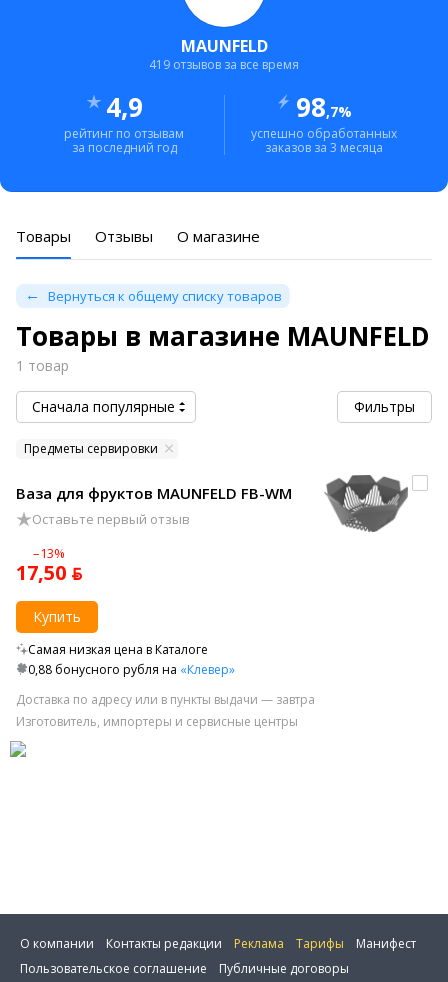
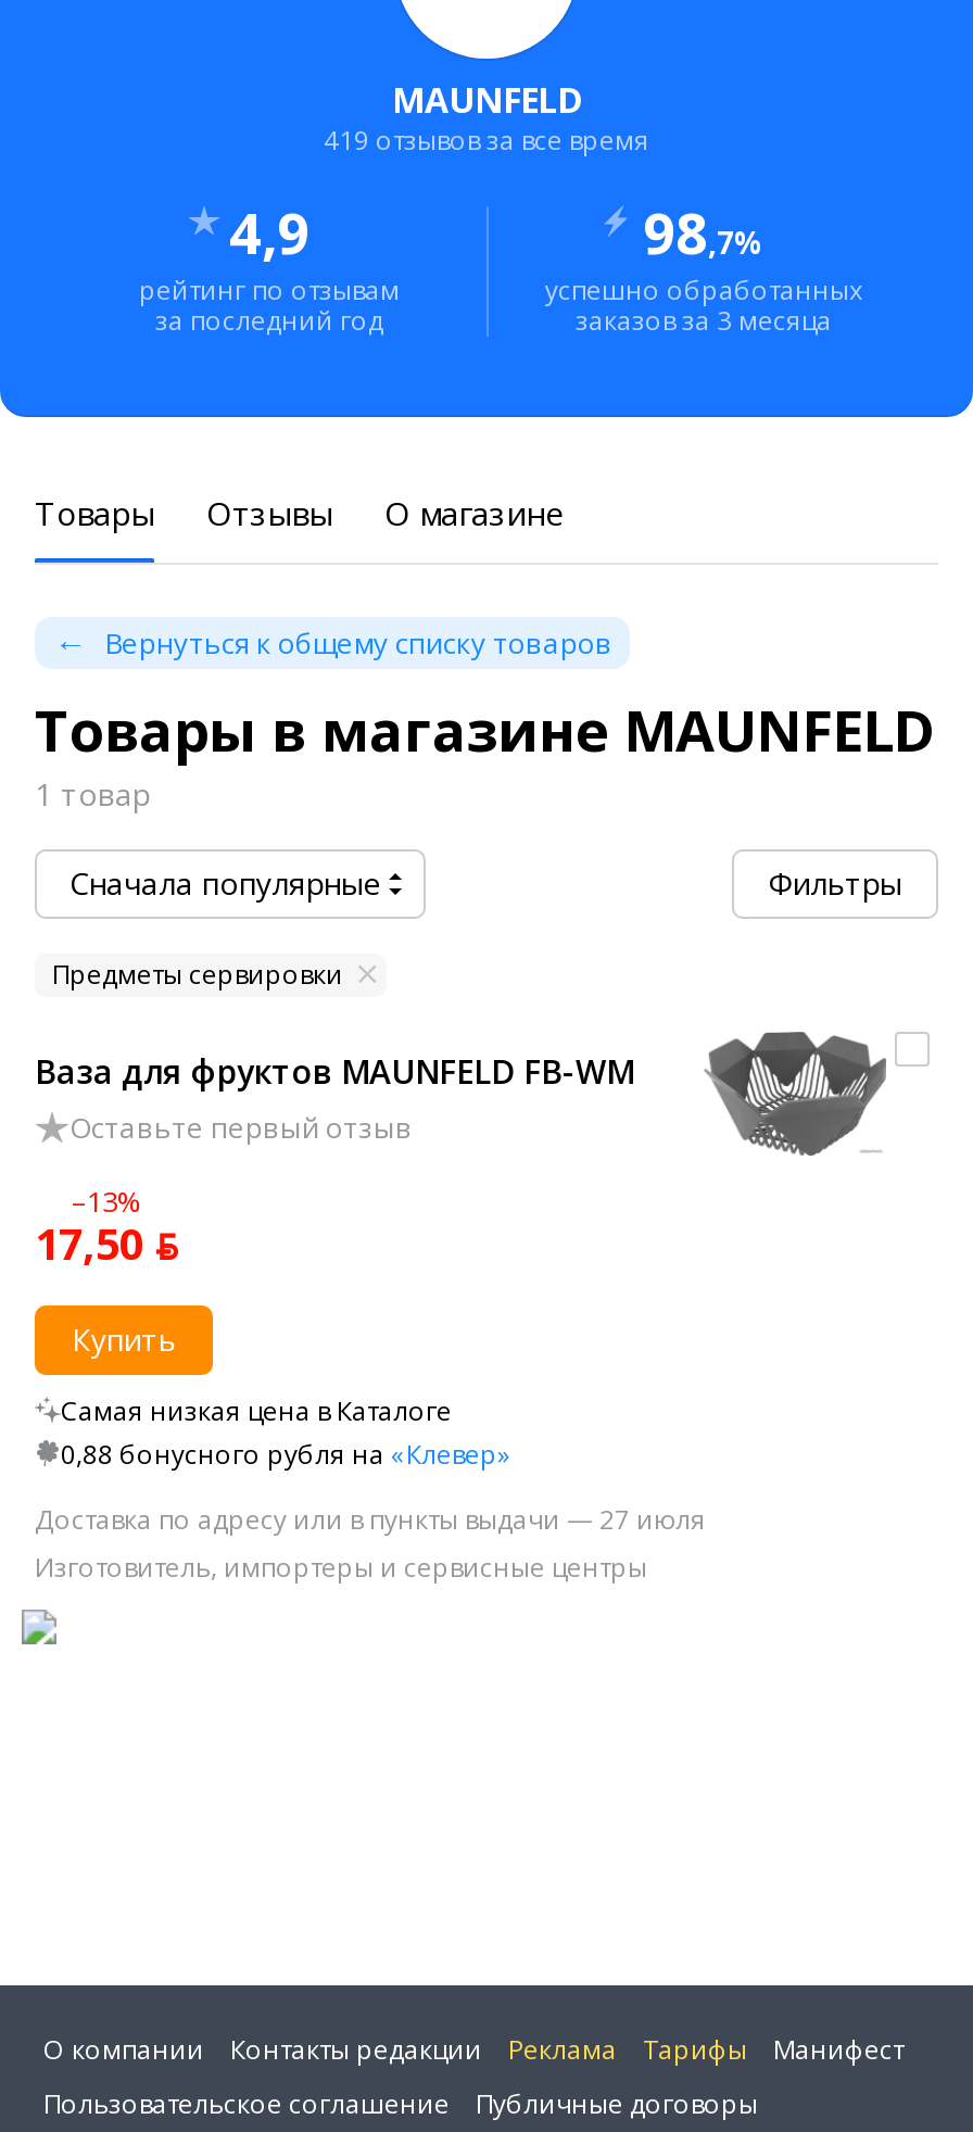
[16,691,315,708] Доставка по адресу или в пункты выдачи — завтра -> [35,1501,706,1538] Доставка по адресу или в пункты выдачи — 27 июля

